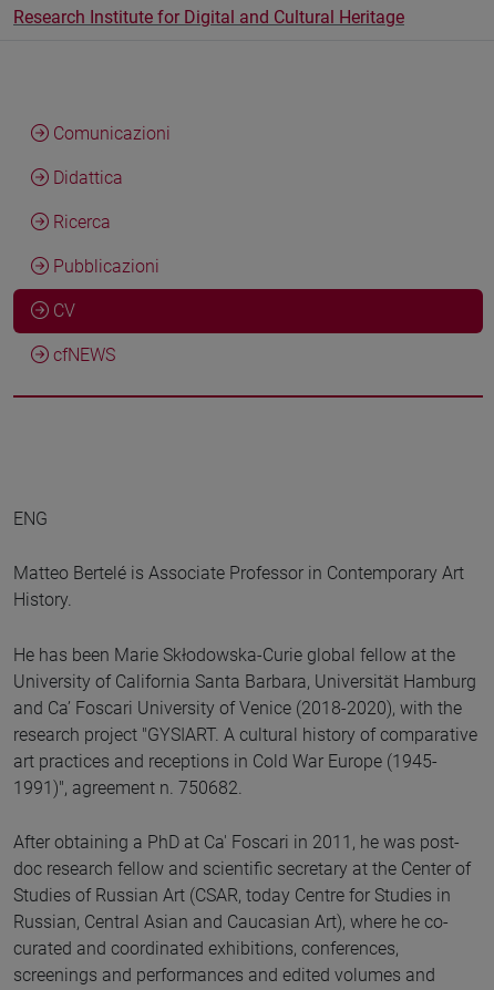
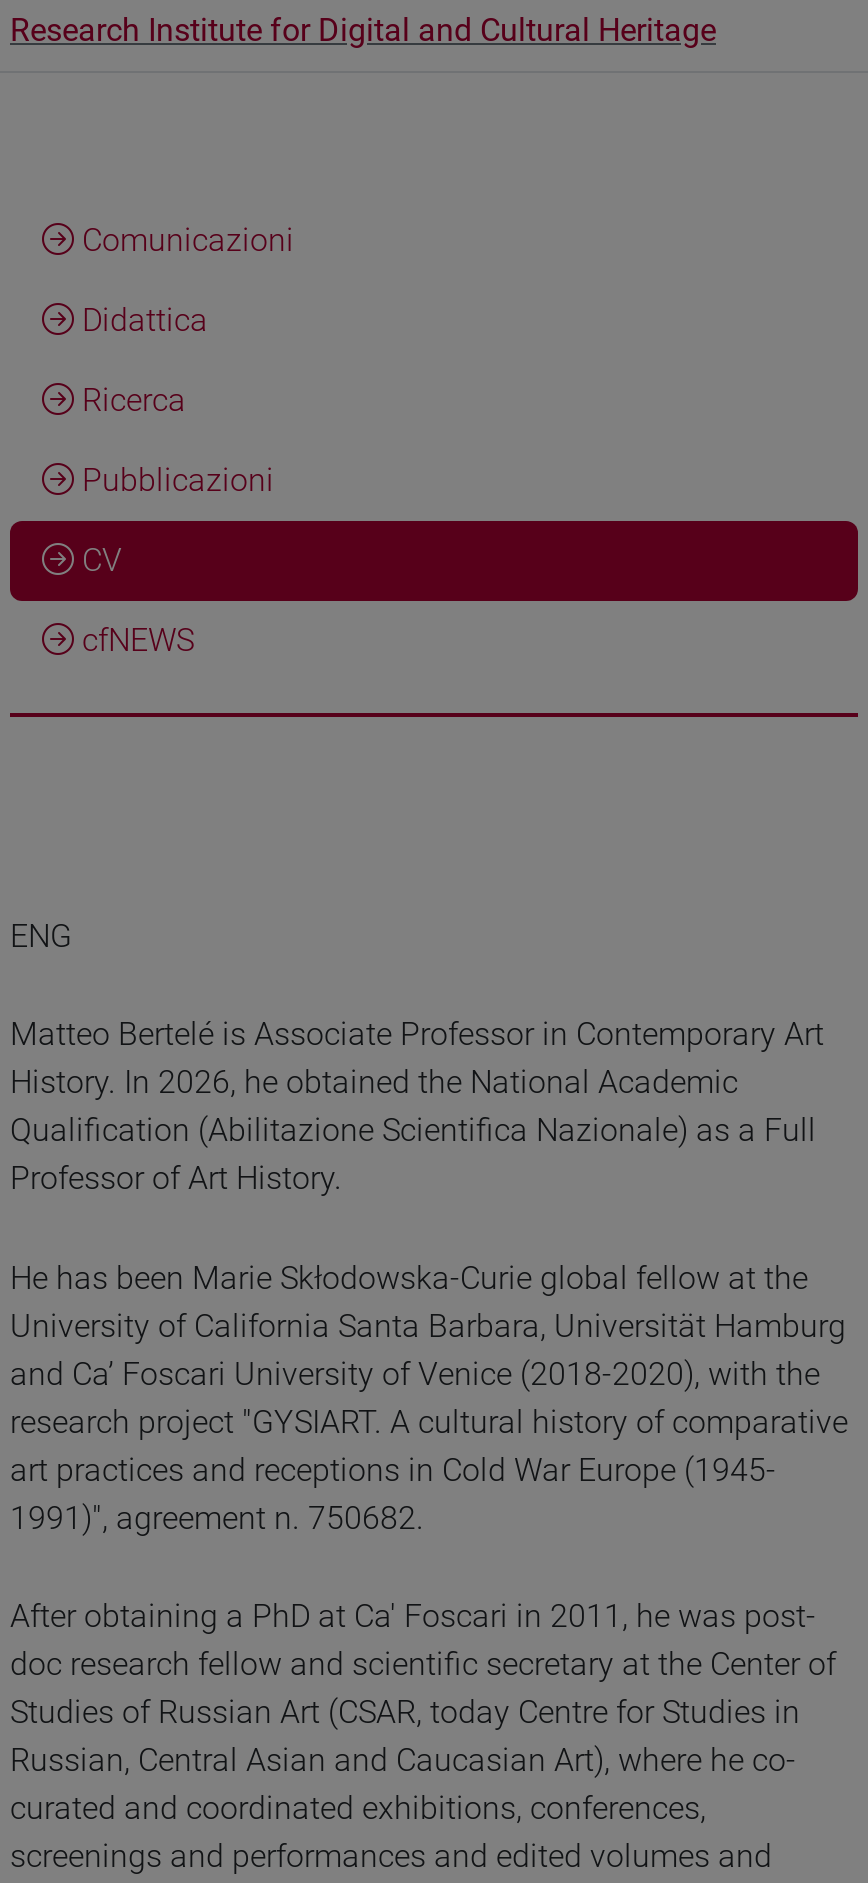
[13,589,72,610] History. -> [10,1063,816,1197] History. In 2026, he obtained the National Academic | Qualification (Abilitazione Scientifica Nazionale) as a Full | Professor of Art History.

